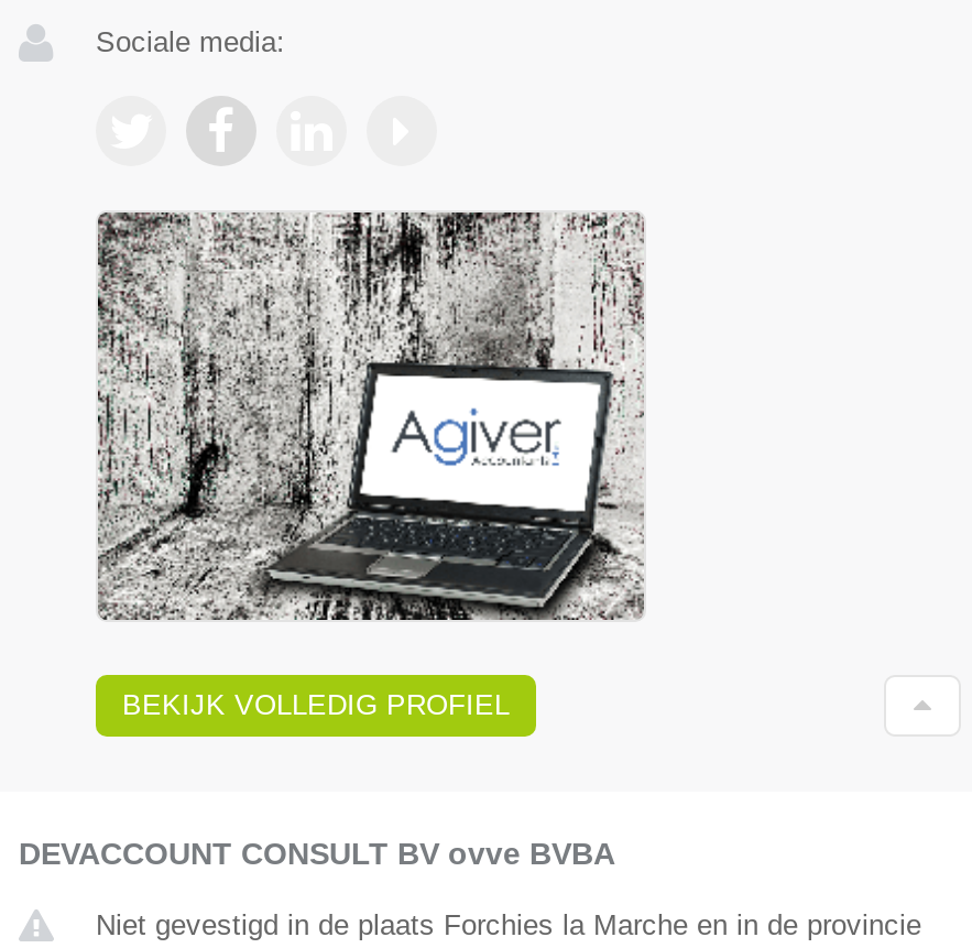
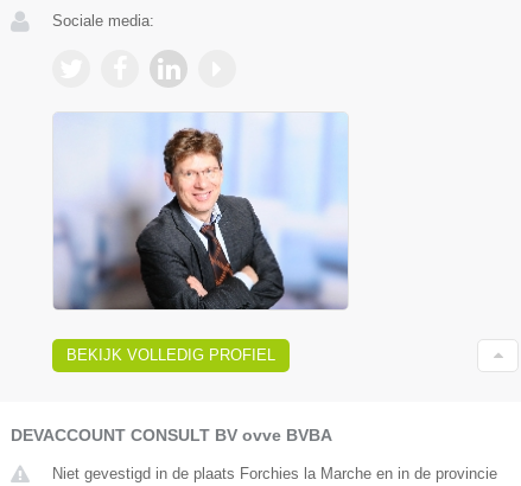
[96,210,646,620] [image] -> [53,113,348,311] [image]

